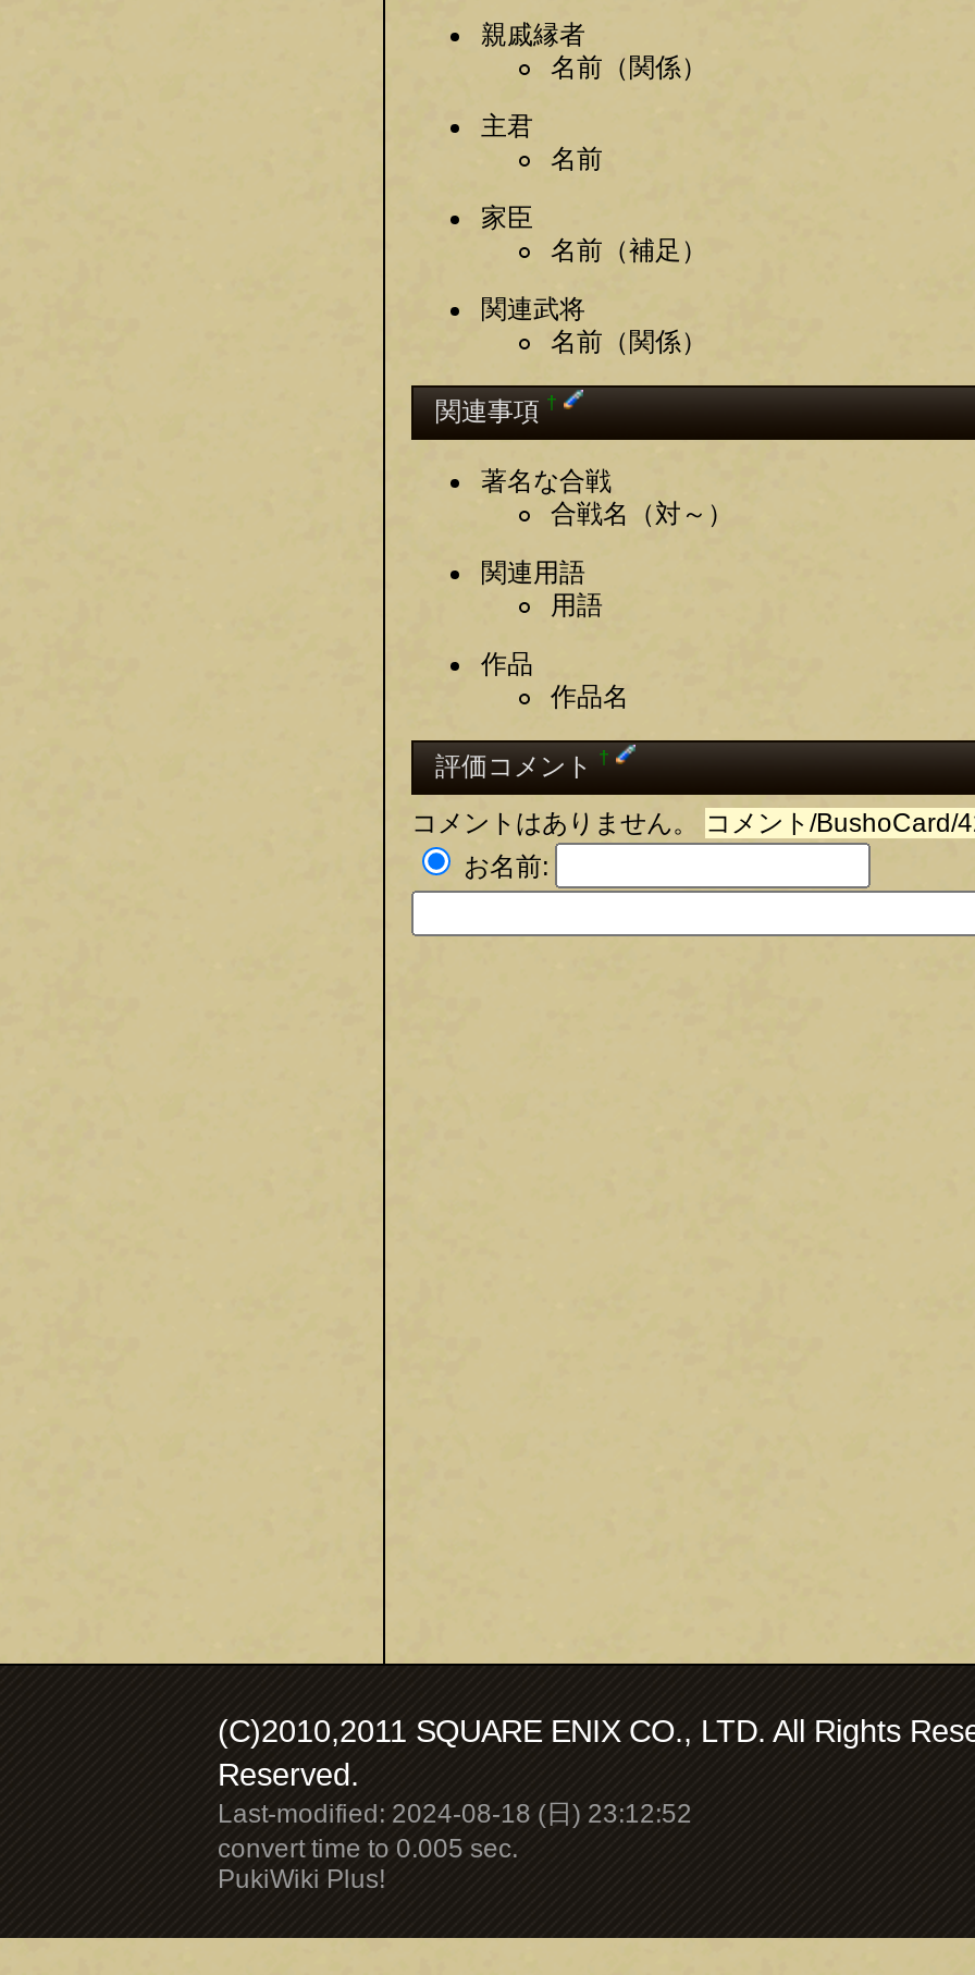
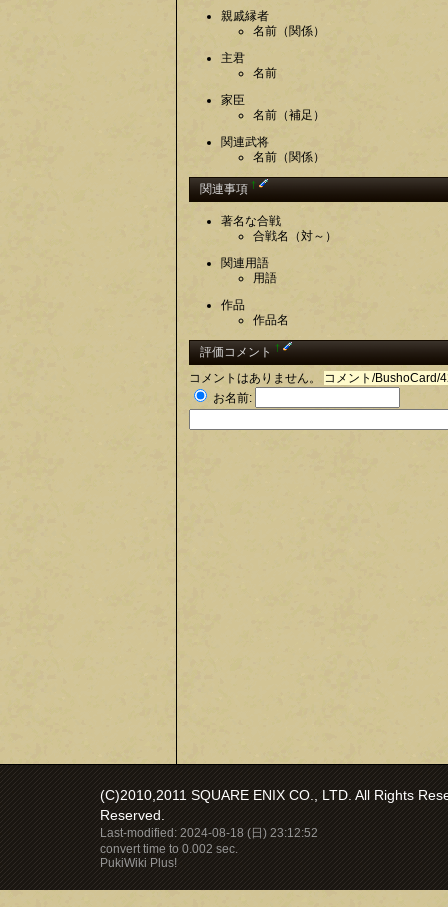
[218,1833,518,1864] convert time to 0.005 sec. -> [100,842,238,856] convert time to 0.002 sec.

